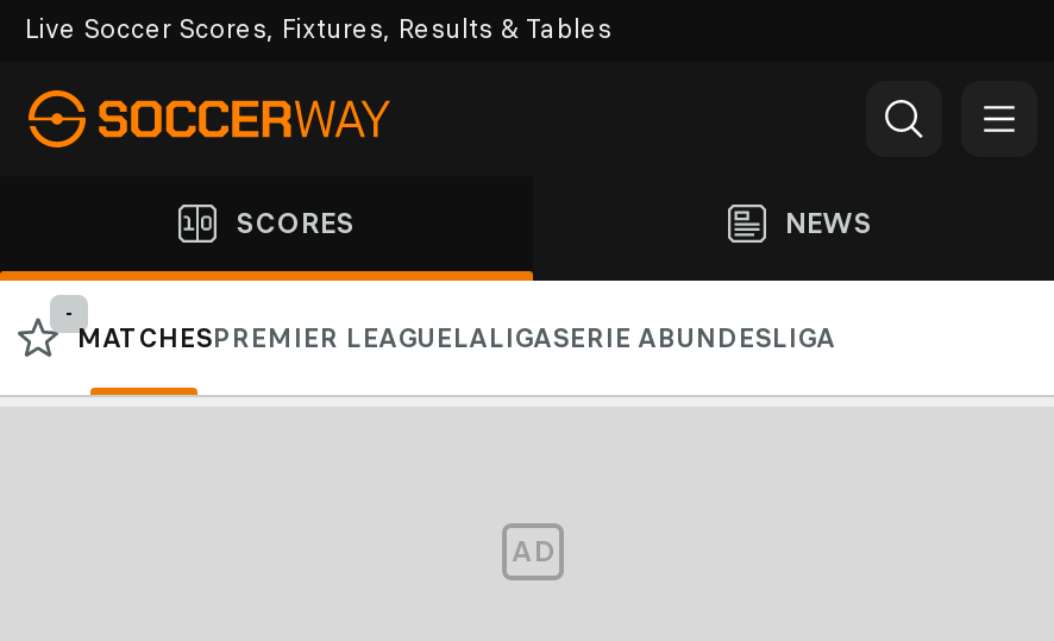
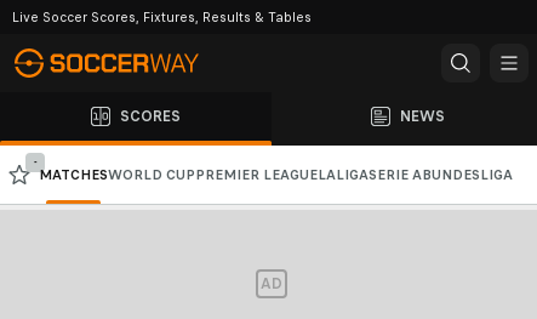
[76,321,835,354] MATCHESPREMIER LEAGUELALIGASERIE ABUNDESLIGA -> [39,166,513,183] MATCHESWORLD CUP PREMIER LEAGUELALIGASERIE A BUNDESLIGA

